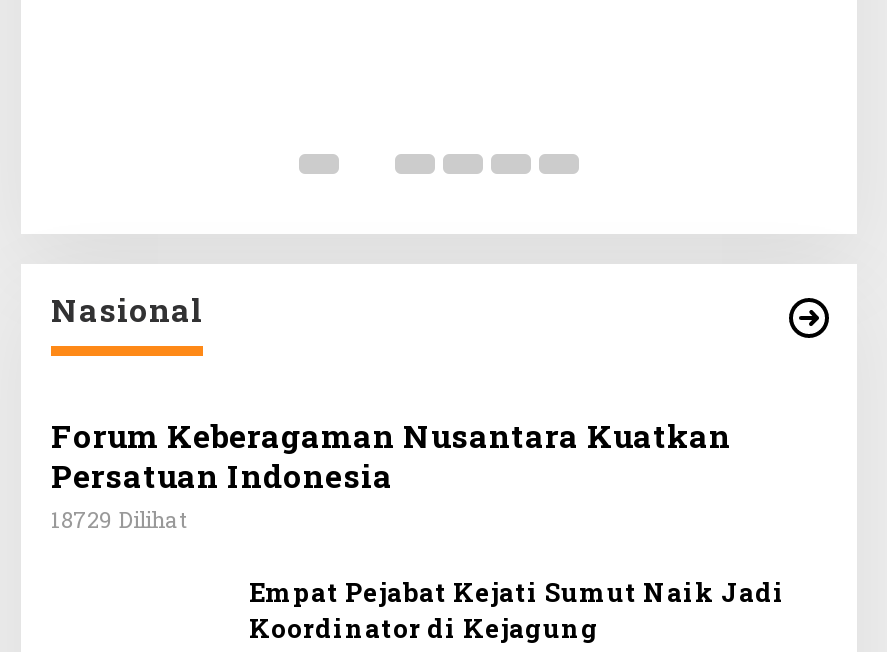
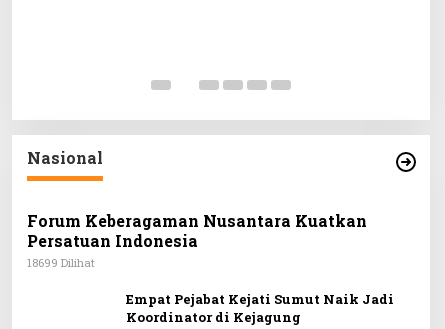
[51,504,187,534] 18729 Dilihat -> [27,255,95,270] 18699 Dilihat

